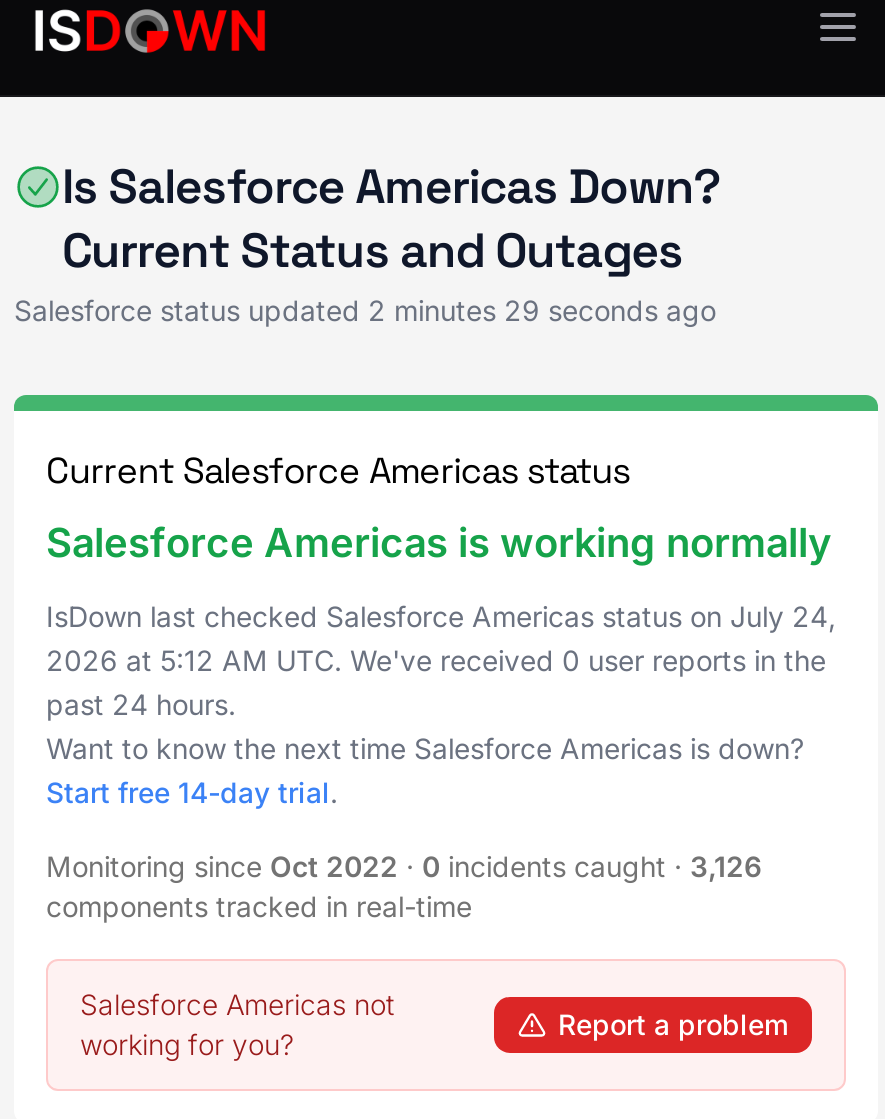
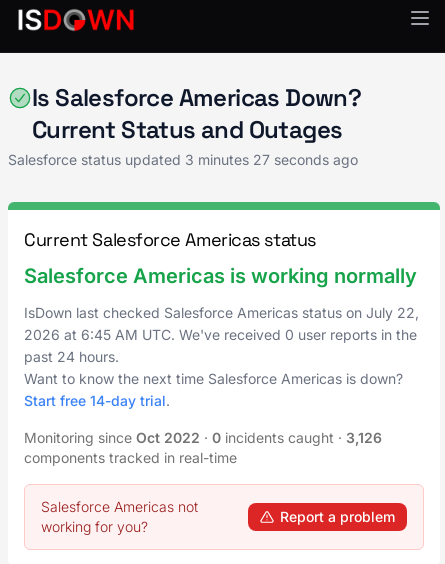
[14,293,716,327] Salesforce status updated 2 minutes 29 seconds ago -> [8,151,358,168] Salesforce status updated 3 minutes 27 seconds ago
[46,599,836,633] IsDown last checked Salesforce Americas status on July 24, -> [24,304,419,321] IsDown last checked Salesforce Americas status on July 22,
[46,643,826,677] 2026 at 5:12 AM UTC. We've received 0 user reports in the -> [24,326,417,343] 2026 at 6:45 AM UTC. We've received 0 user reports in the

